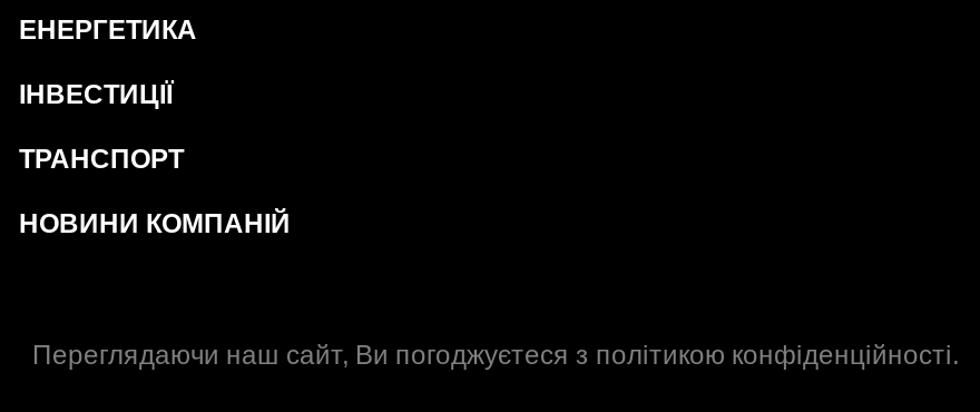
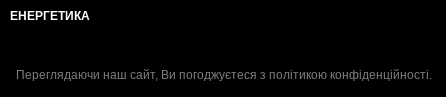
[19,79,291,239] ІНВЕСТИЦІЇ | ТРАНСПОРТ | НОВИНИ КОМПАНІЙ -> none

